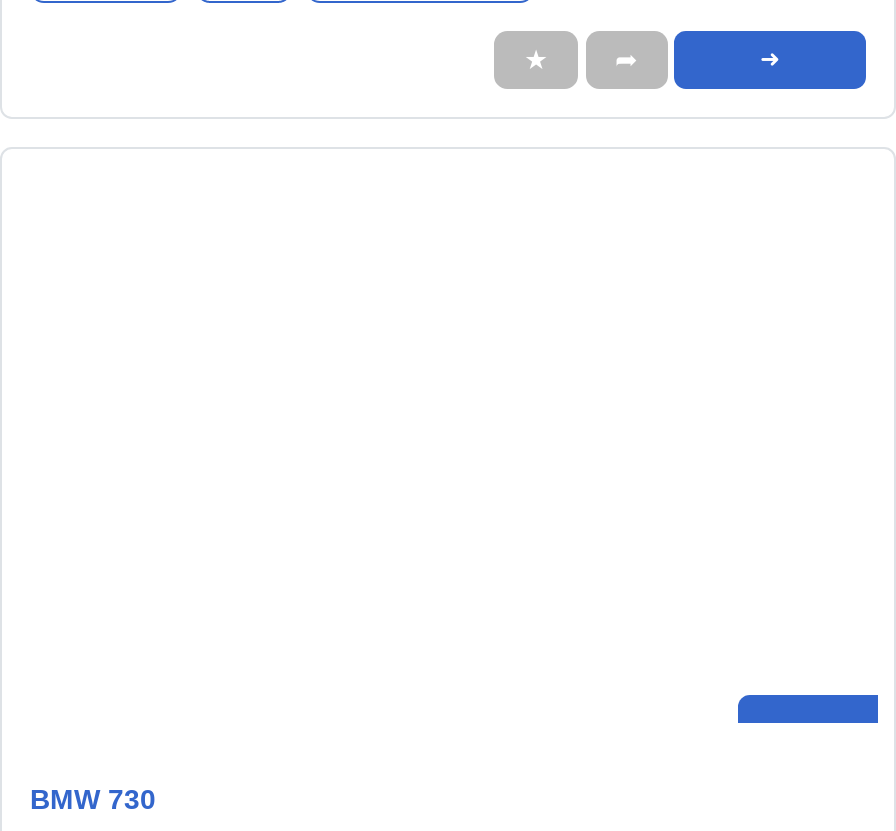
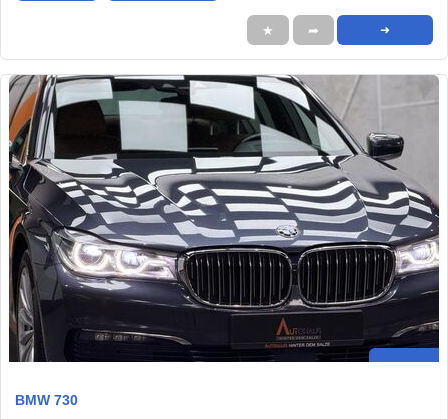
none -> [8,74,440,363] [image]

